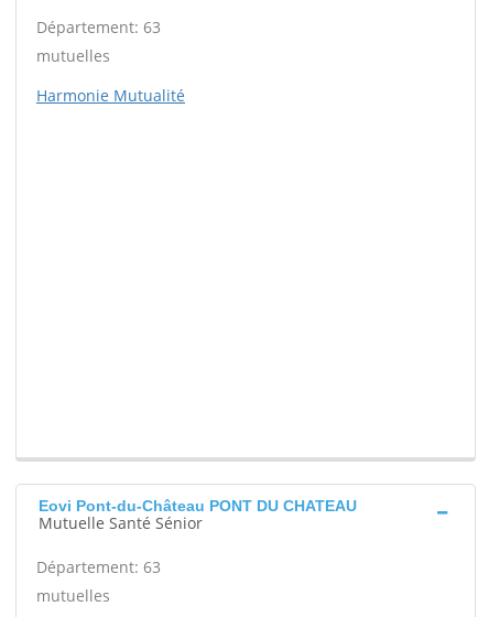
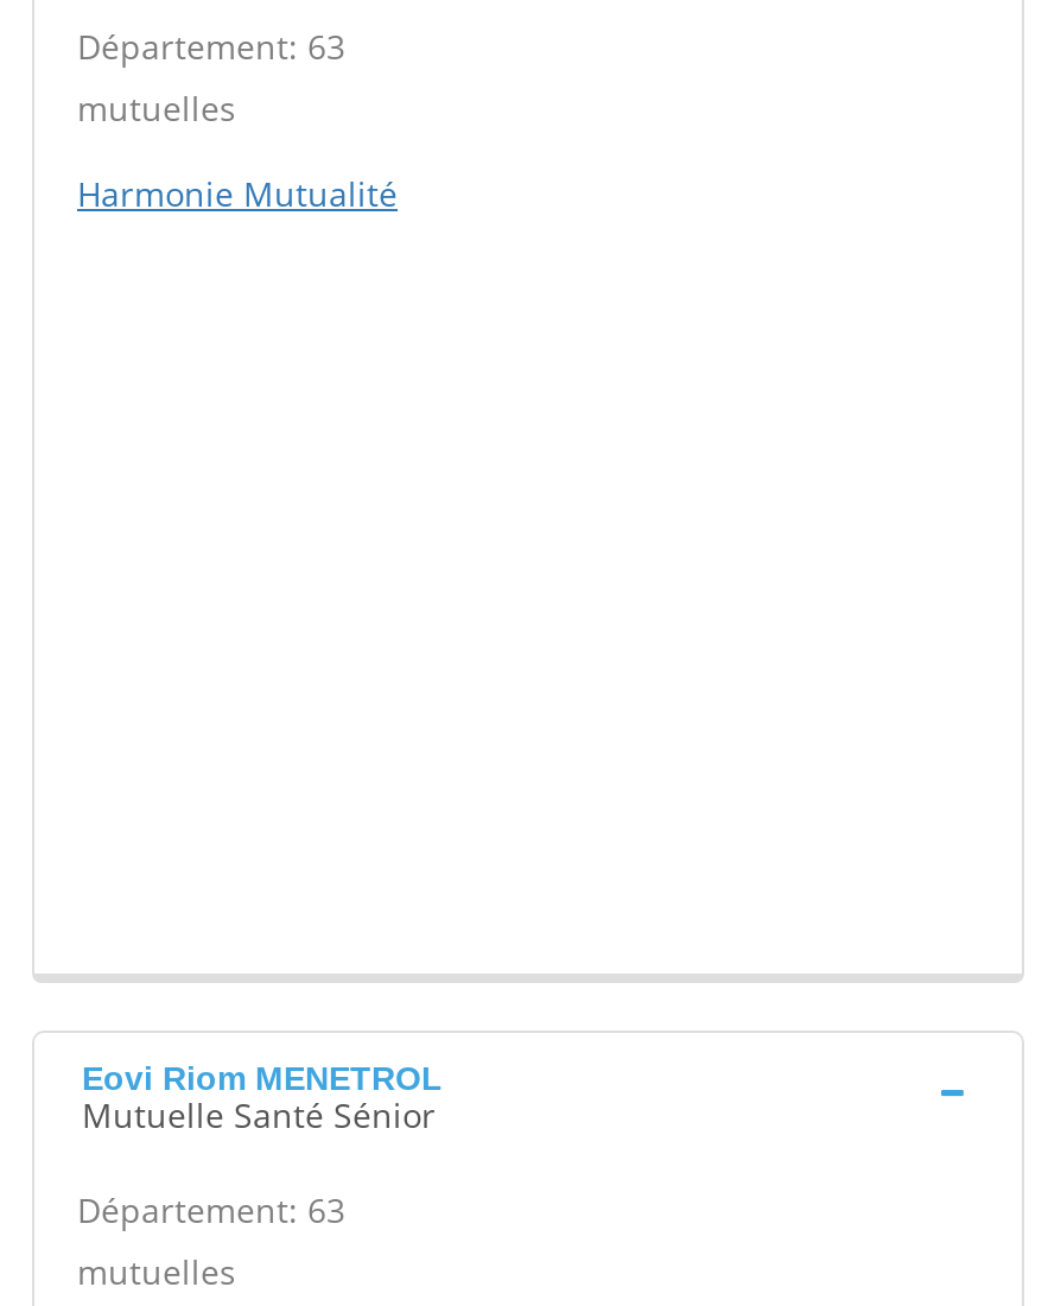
[39,497,357,515] Eovi Pont-du-Château PONT DU CHATEAU -> [82,1060,443,1098] Eovi Riom MENETROL

